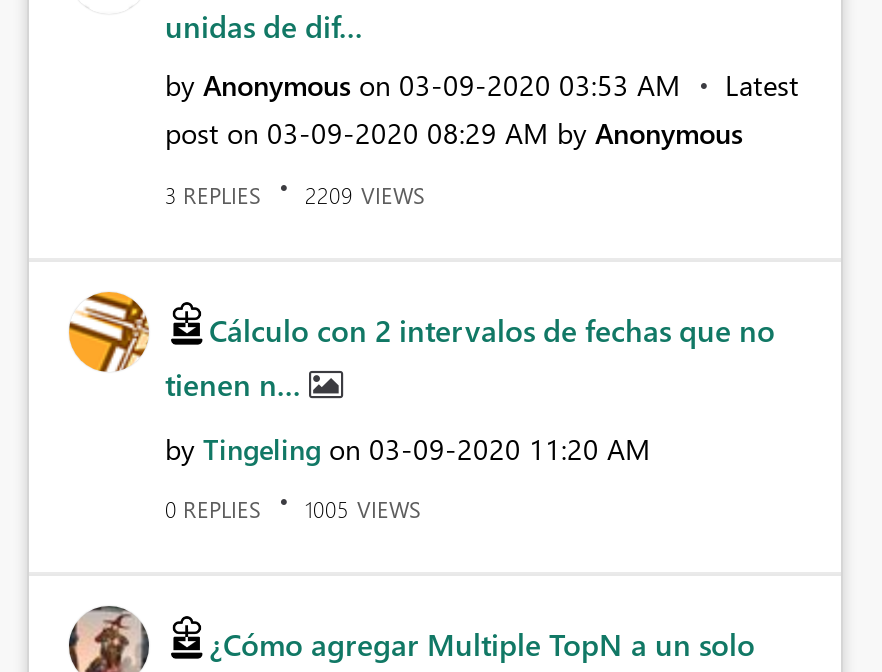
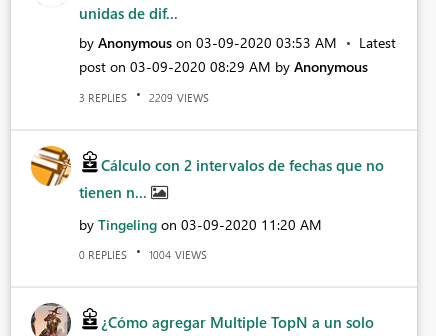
[165,495,421,525] 0 REPLIES 1005 VIEWS -> [79,247,207,262] 0 REPLIES 1004 VIEWS

